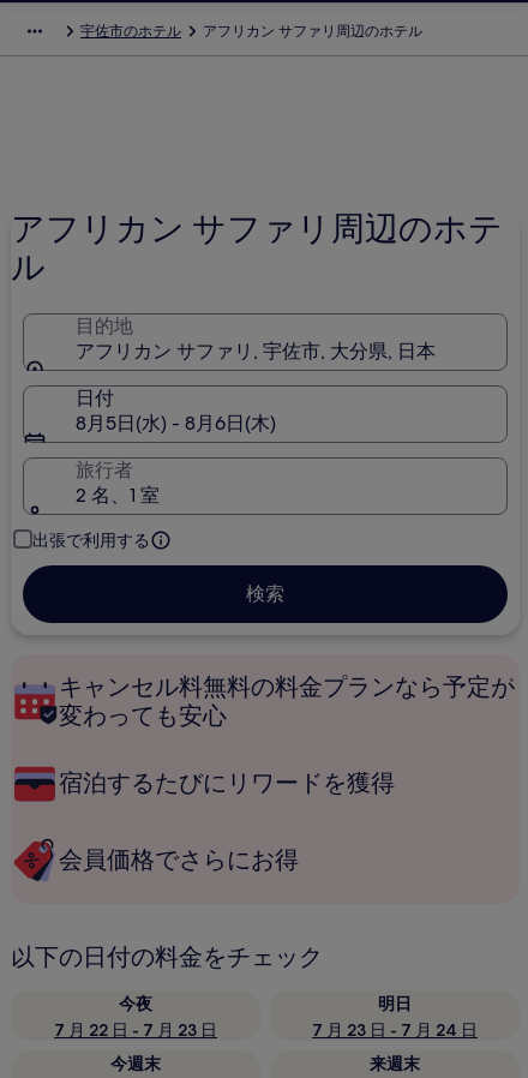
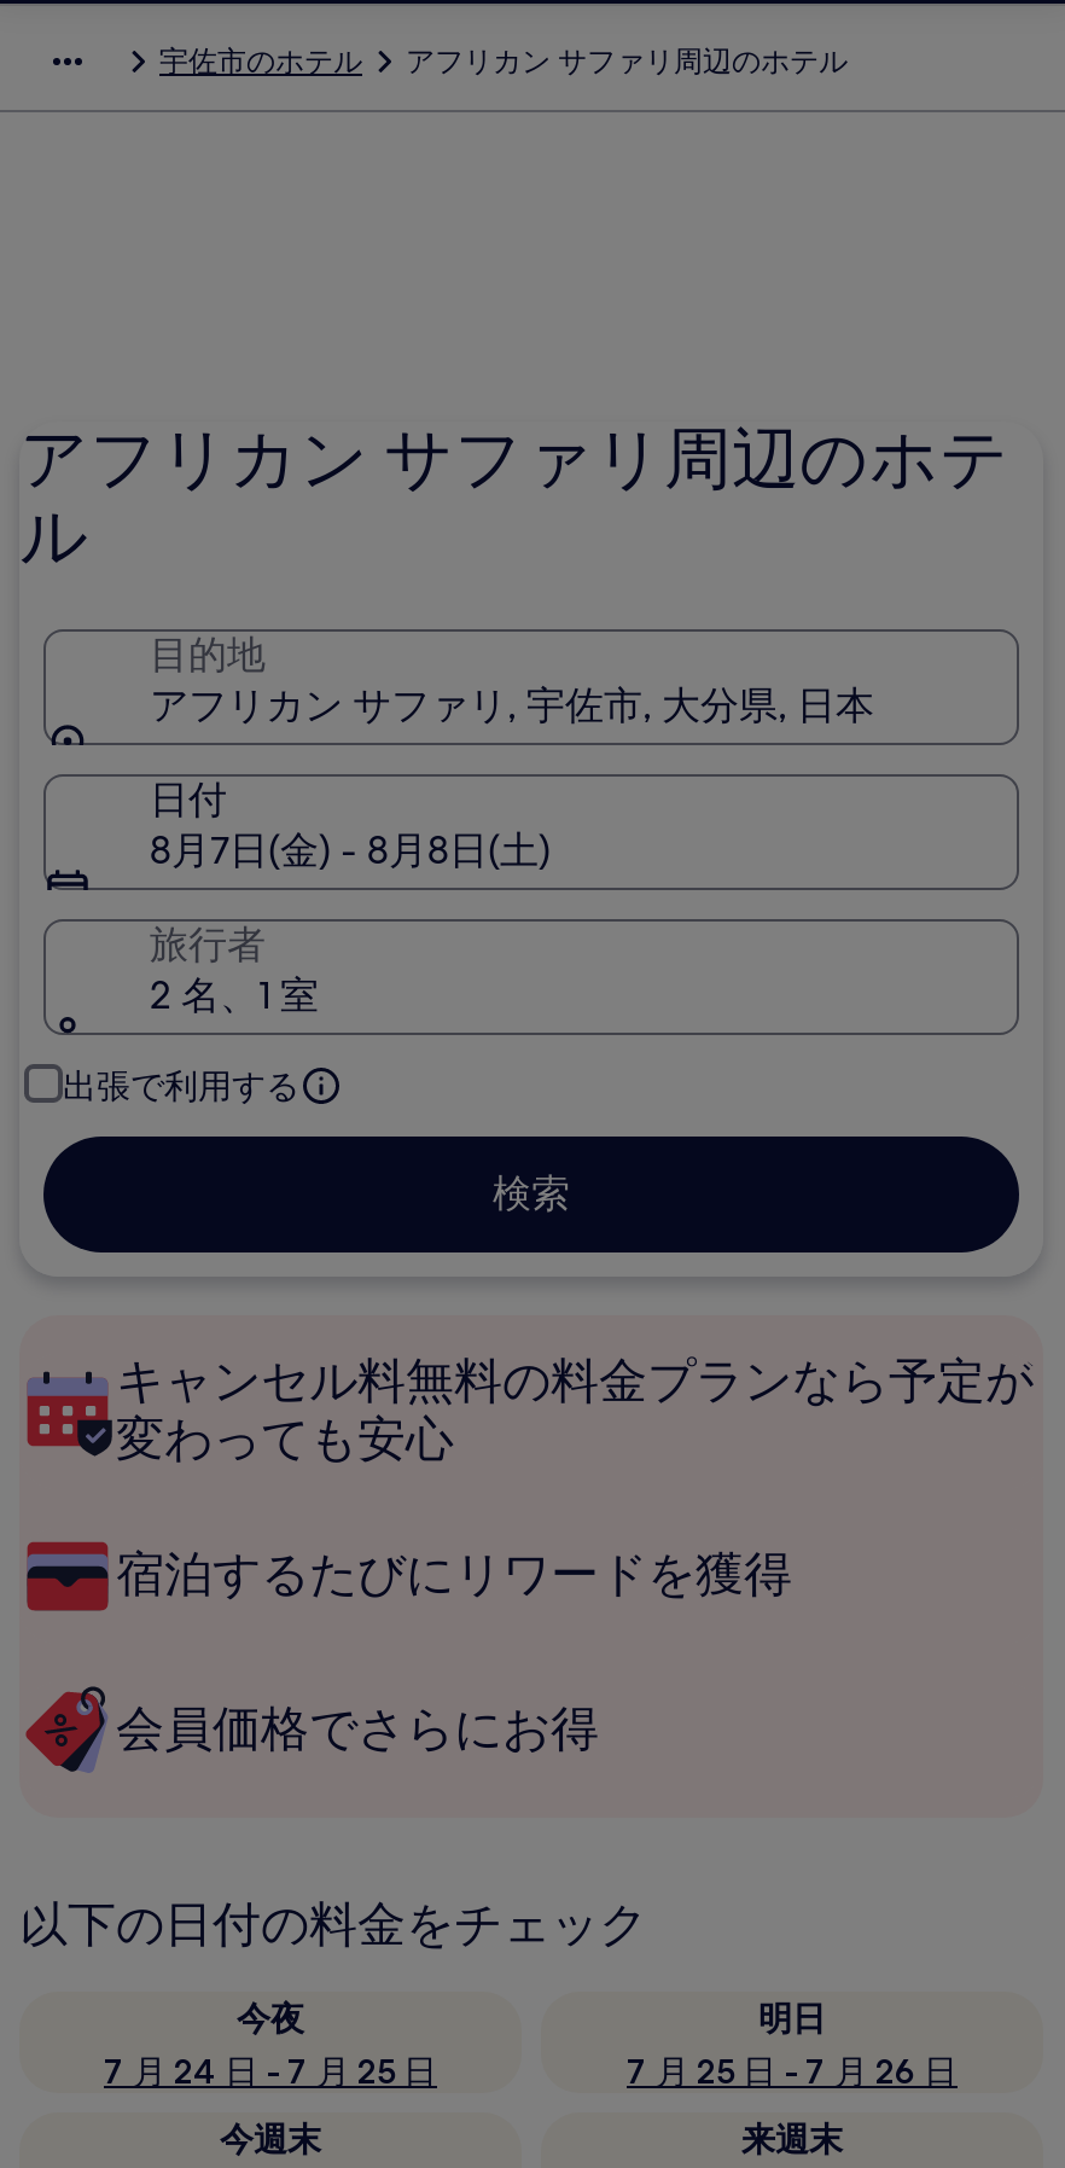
[76,411,276,436] 8月5日(水) - 8月6日(木) -> [150,825,551,876] 8月7日(金) - 8月8日(土)
[54,1019,217,1041] 7 月 22 日 - 7 月 23 日 -> [104,2050,437,2093] 7 月 24 日 - 7 月 25 日
[312,1019,478,1041] 7 月 23 日 - 7 月 24 日 -> [627,2050,958,2093] 7 月 25 日 - 7 月 26 日

